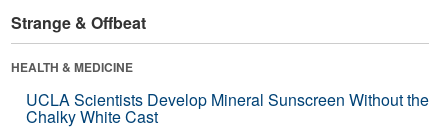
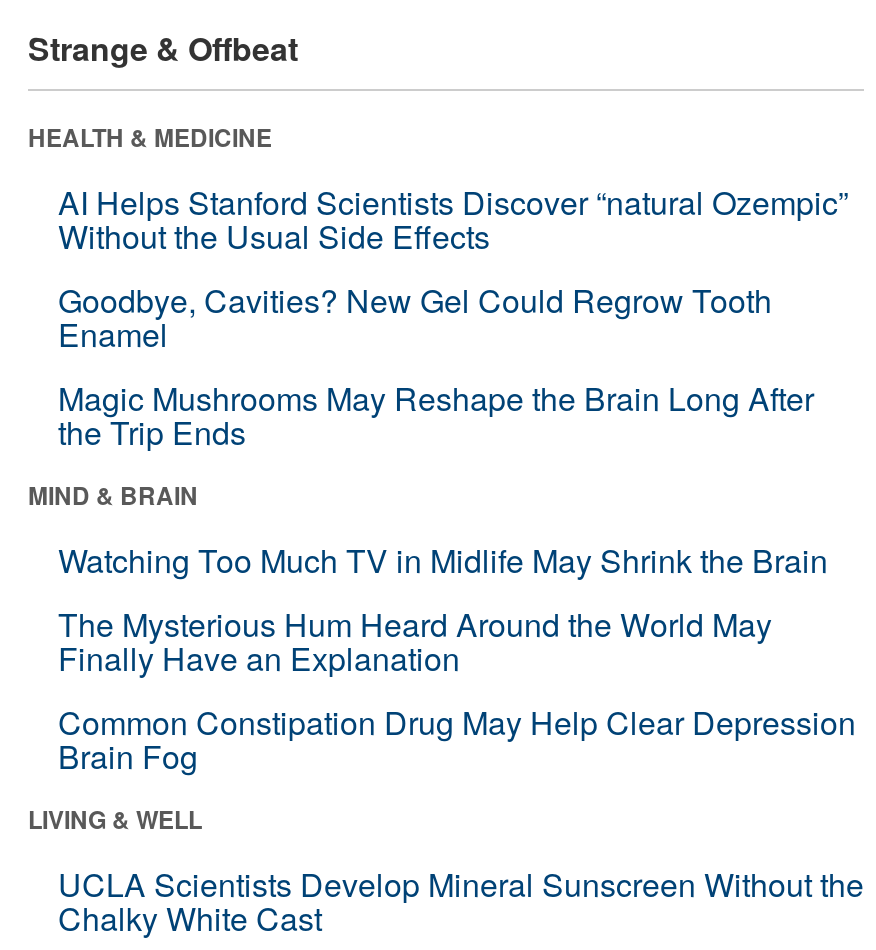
none -> [28,179,856,837] AI Helps Stanford Scientists Discover “natural Ozempic” | Without the Usual Side Effects | Goodbye, Cavities? New Gel Could Regrow Tooth | Enamel | Magic Mushrooms May Reshape the Brain Long After | the Trip Ends | MIND & BRAIN | Watching Too Much TV in Midlife May Shrink the Brain | The Mysterious Hum Heard Around the World May | Finally Have an Explanation | Common Constipation Drug May Help Clear Depression | Brain Fog | LIVING & WELL

